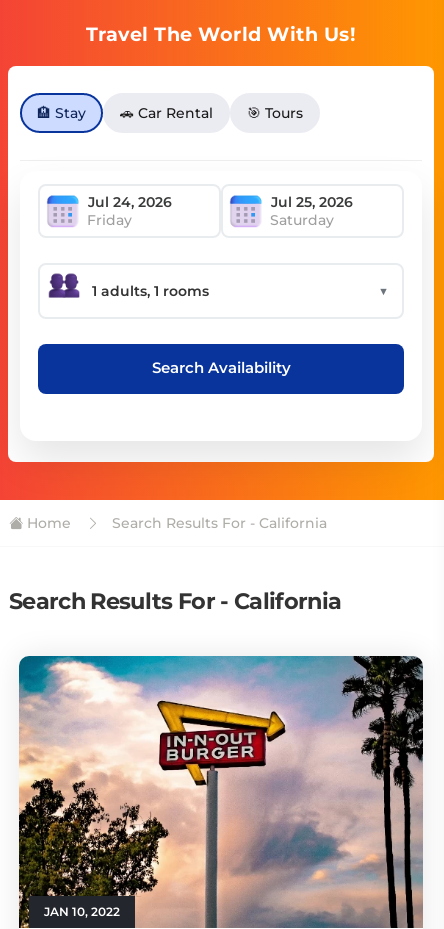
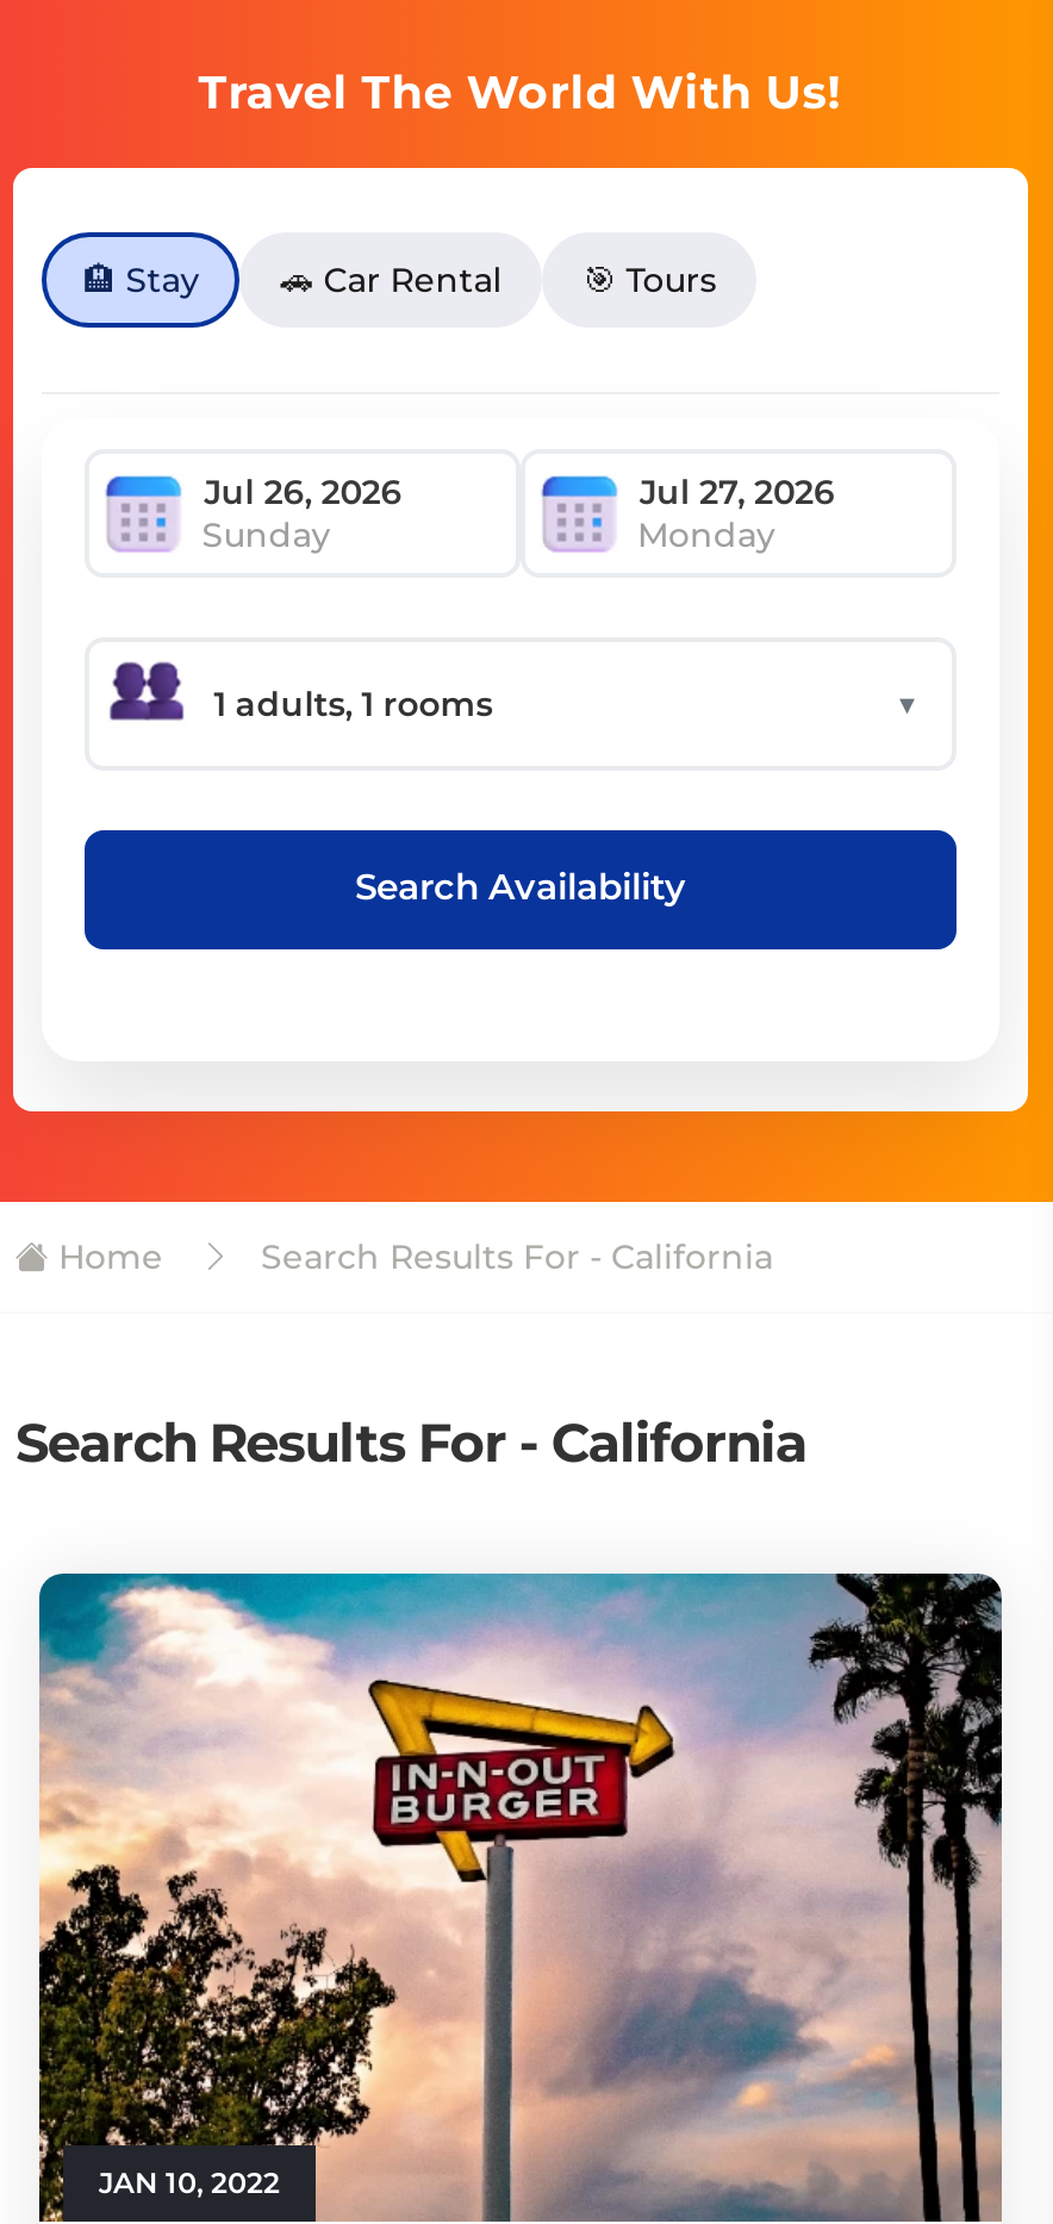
[87,210,334,228] Friday | Saturday -> [202,512,775,555] Sunday | Monday

